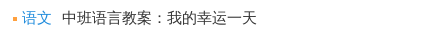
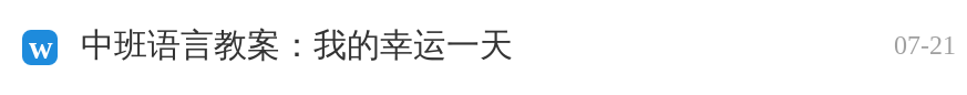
[22,10,52,26] 语文 -> [894,30,956,61] 07-21

